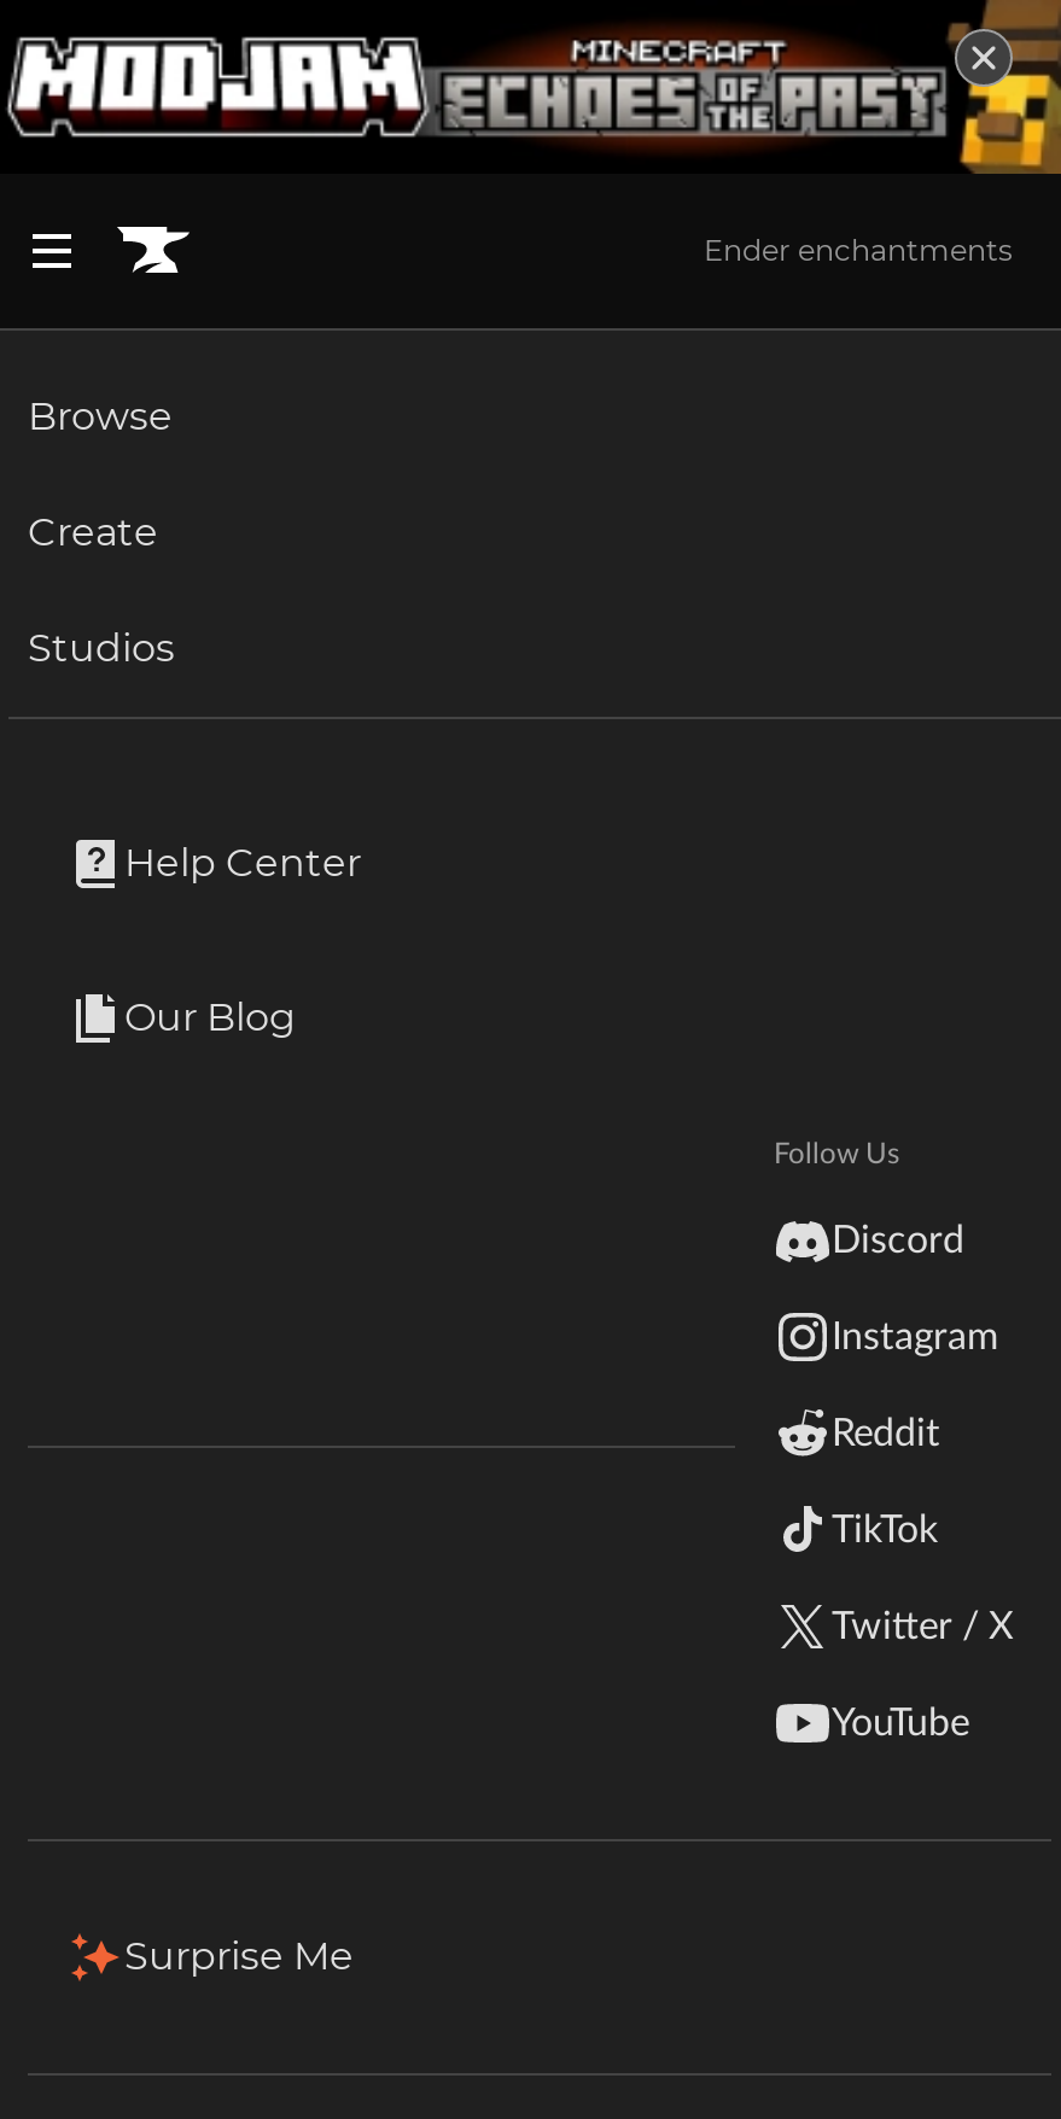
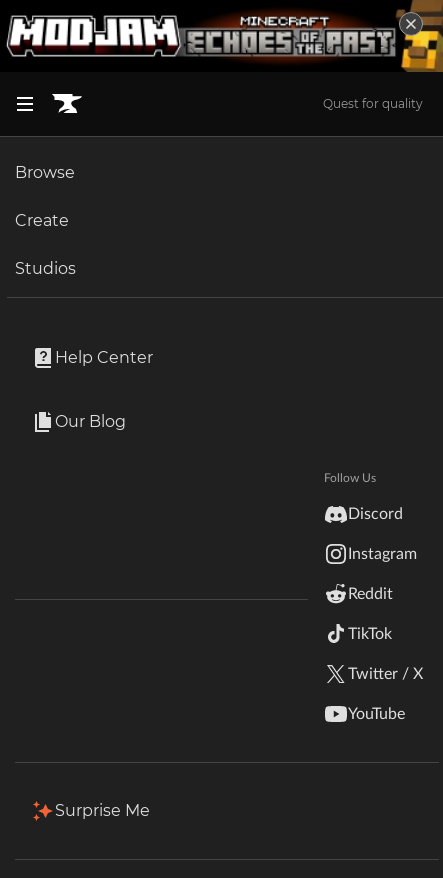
[704,231,1013,267] Ender enchantments -> [323,96,423,111] Quest for quality

